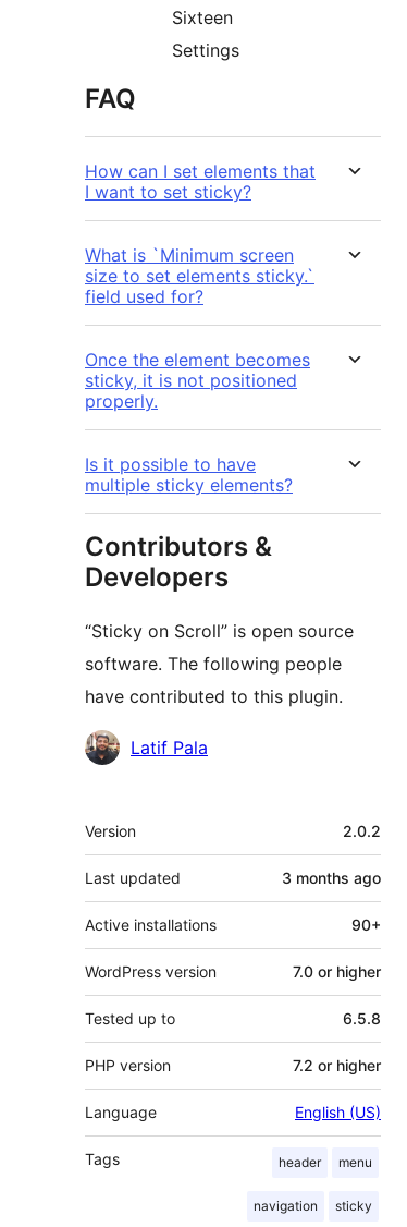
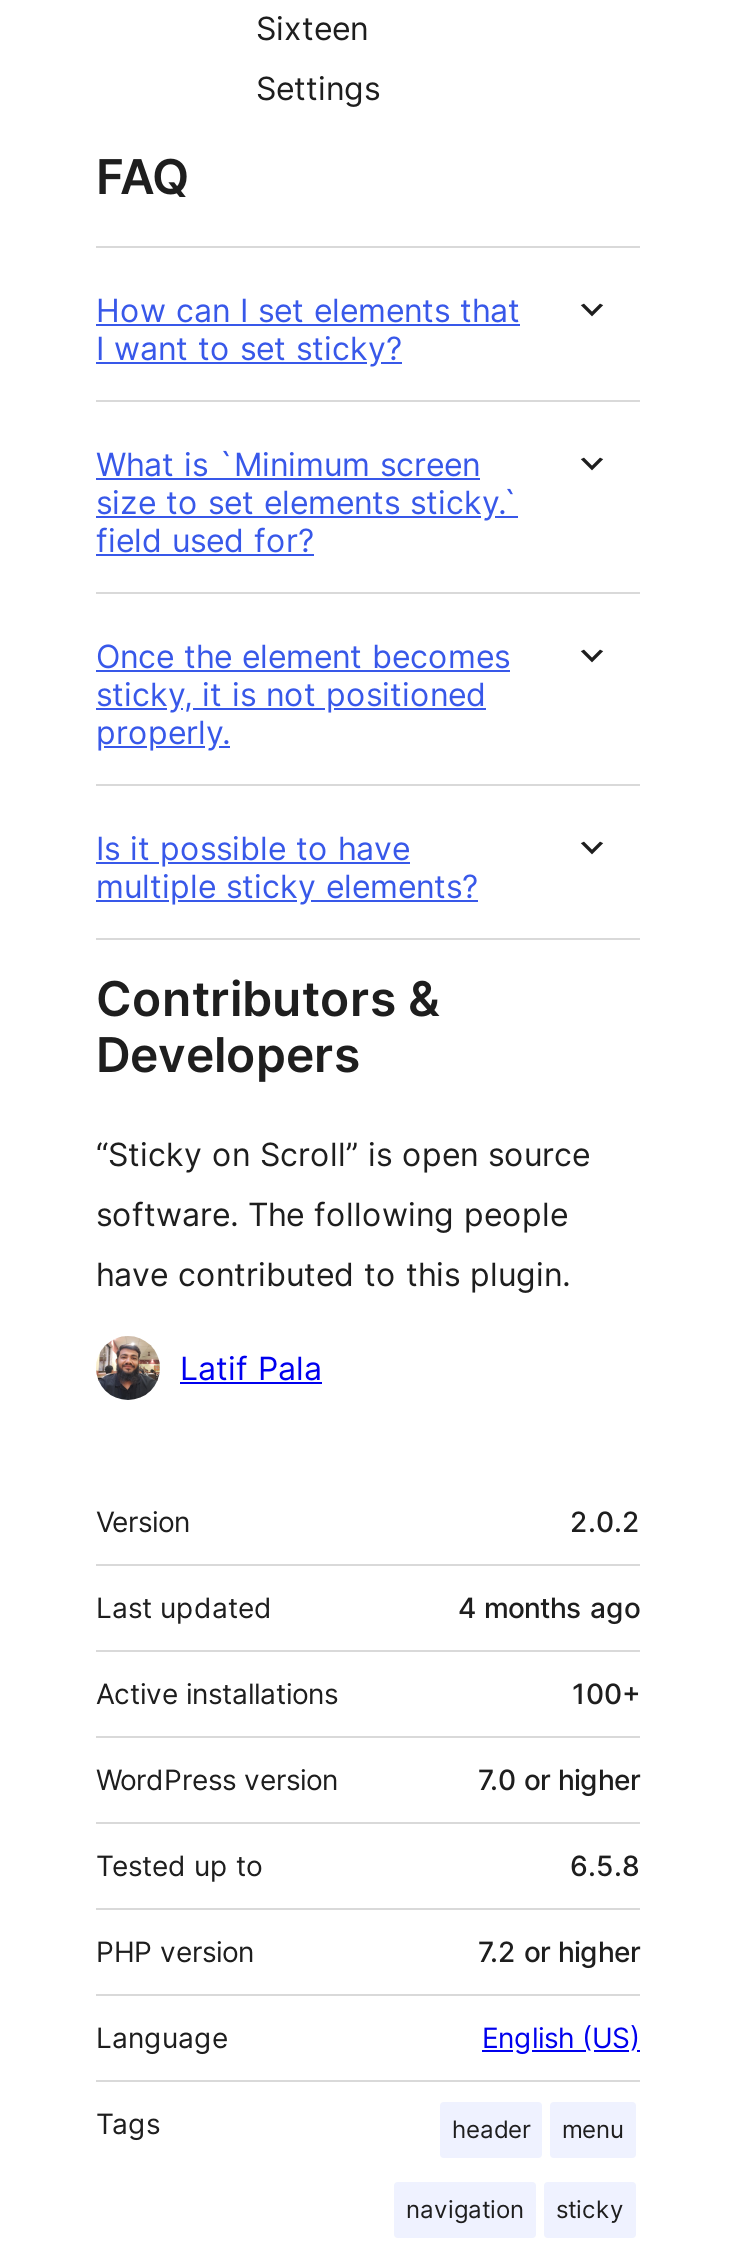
[282,869,381,887] 3 months ago -> [458,1591,640,1625] 4 months ago
[351,916,381,934] 90+ -> [572,1677,640,1711] 100+

